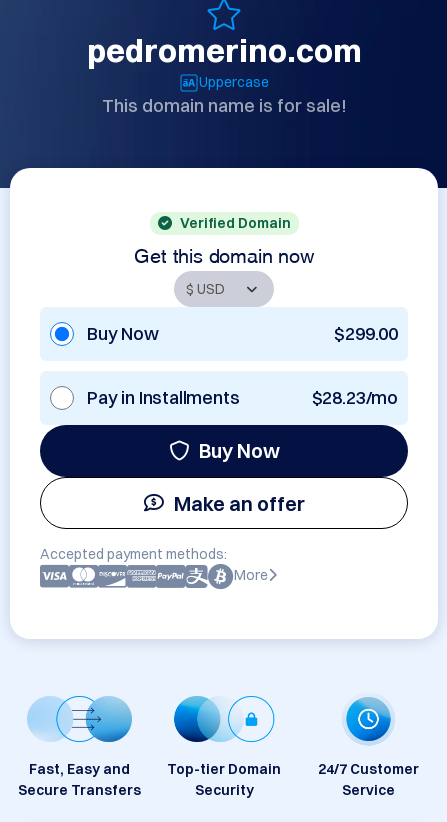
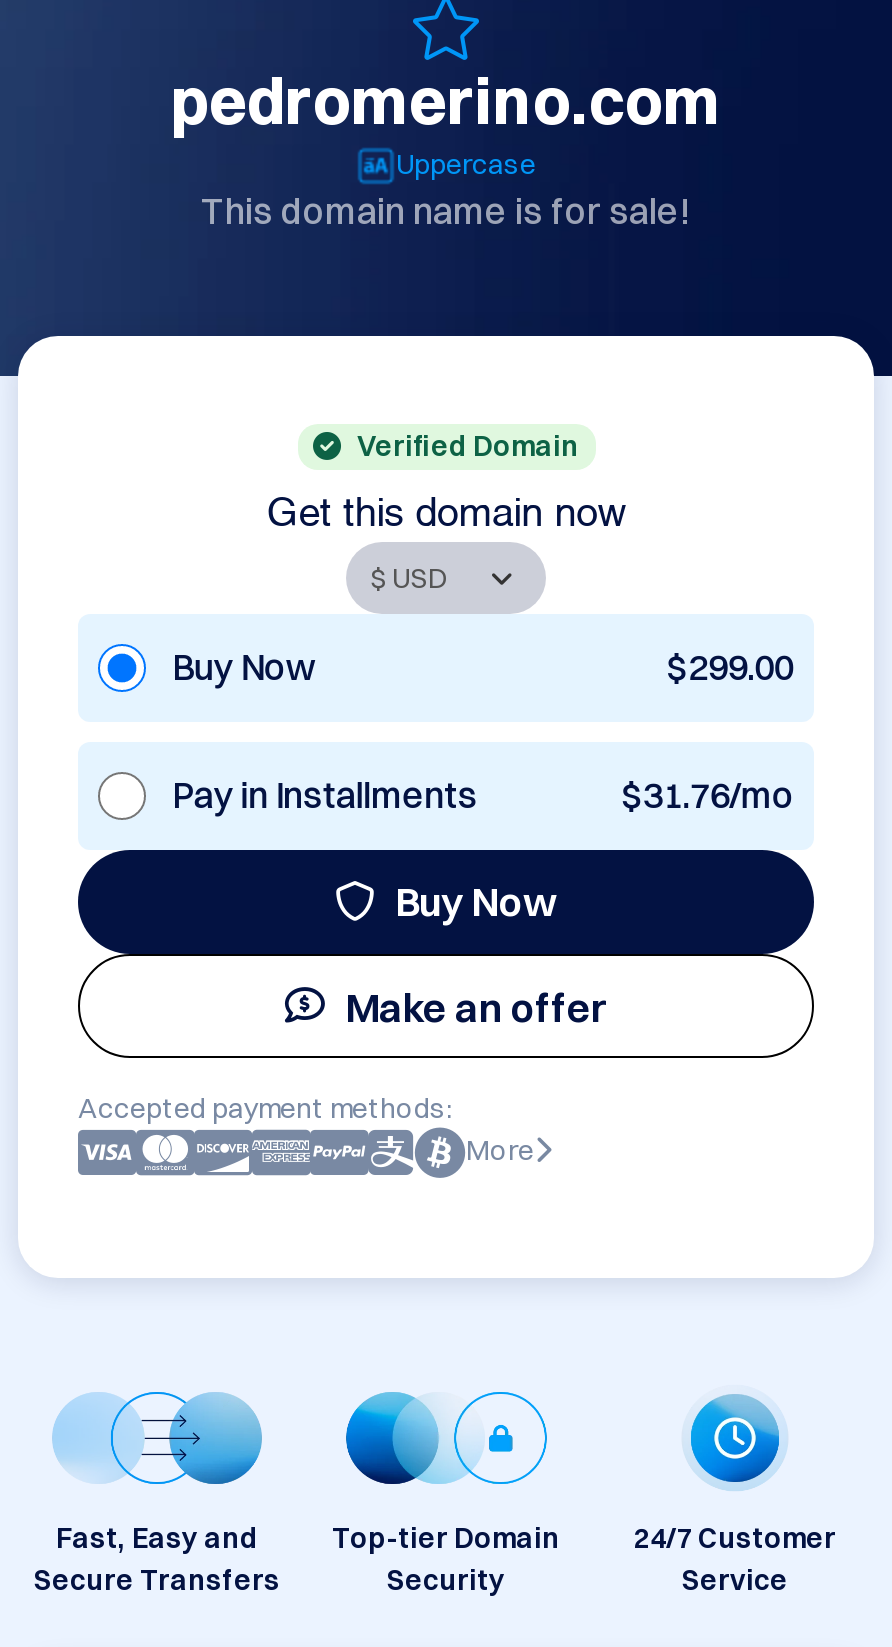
[312,386,398,409] $28.23/mo -> [621,772,794,818] $31.76/mo

